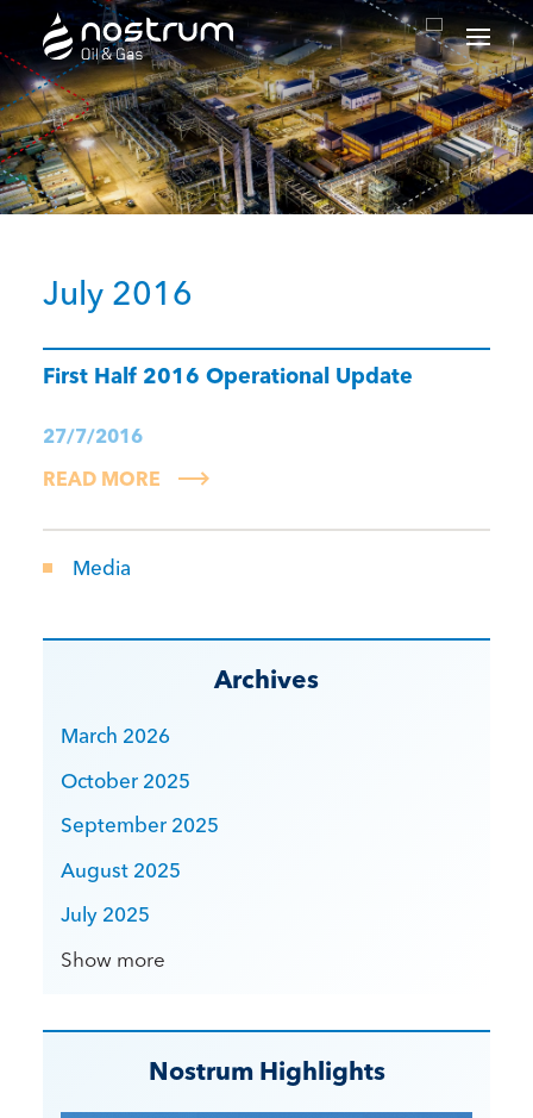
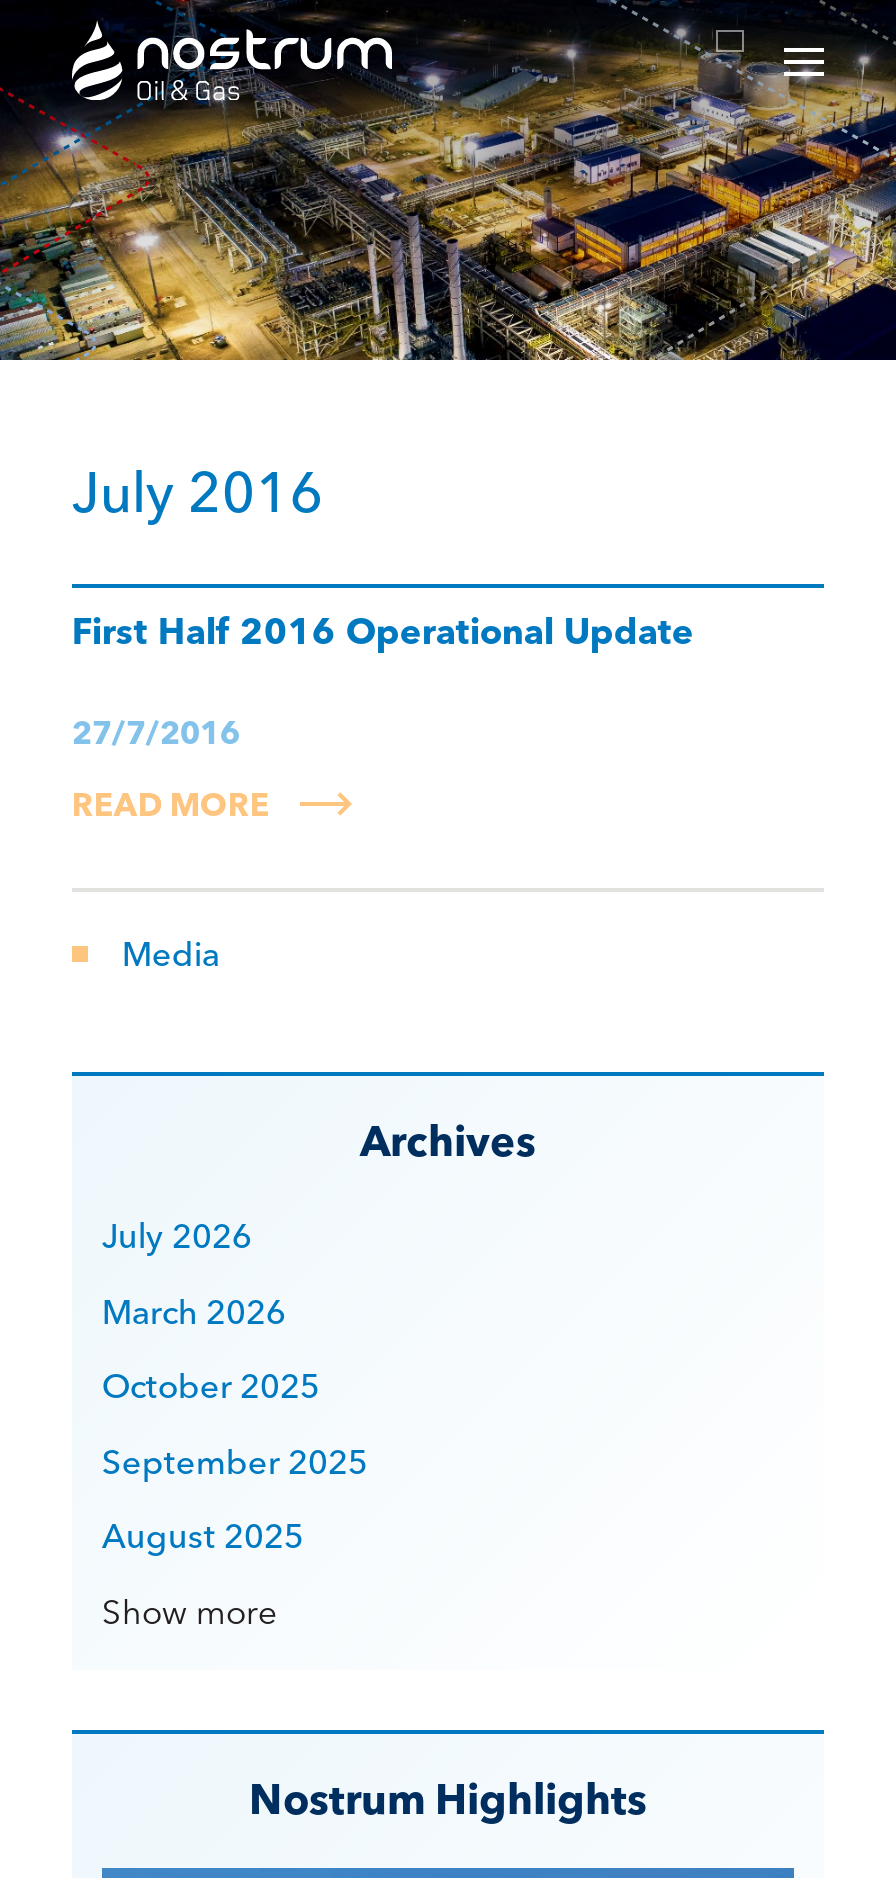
none -> [102,1214,252,1256] July 2026
moved [60,723,219,882] -> [102,1289,368,1556]: March 2026 | October 2025 | September 2025 | August 2025
[60,901,150,926] July 2025 -> none

